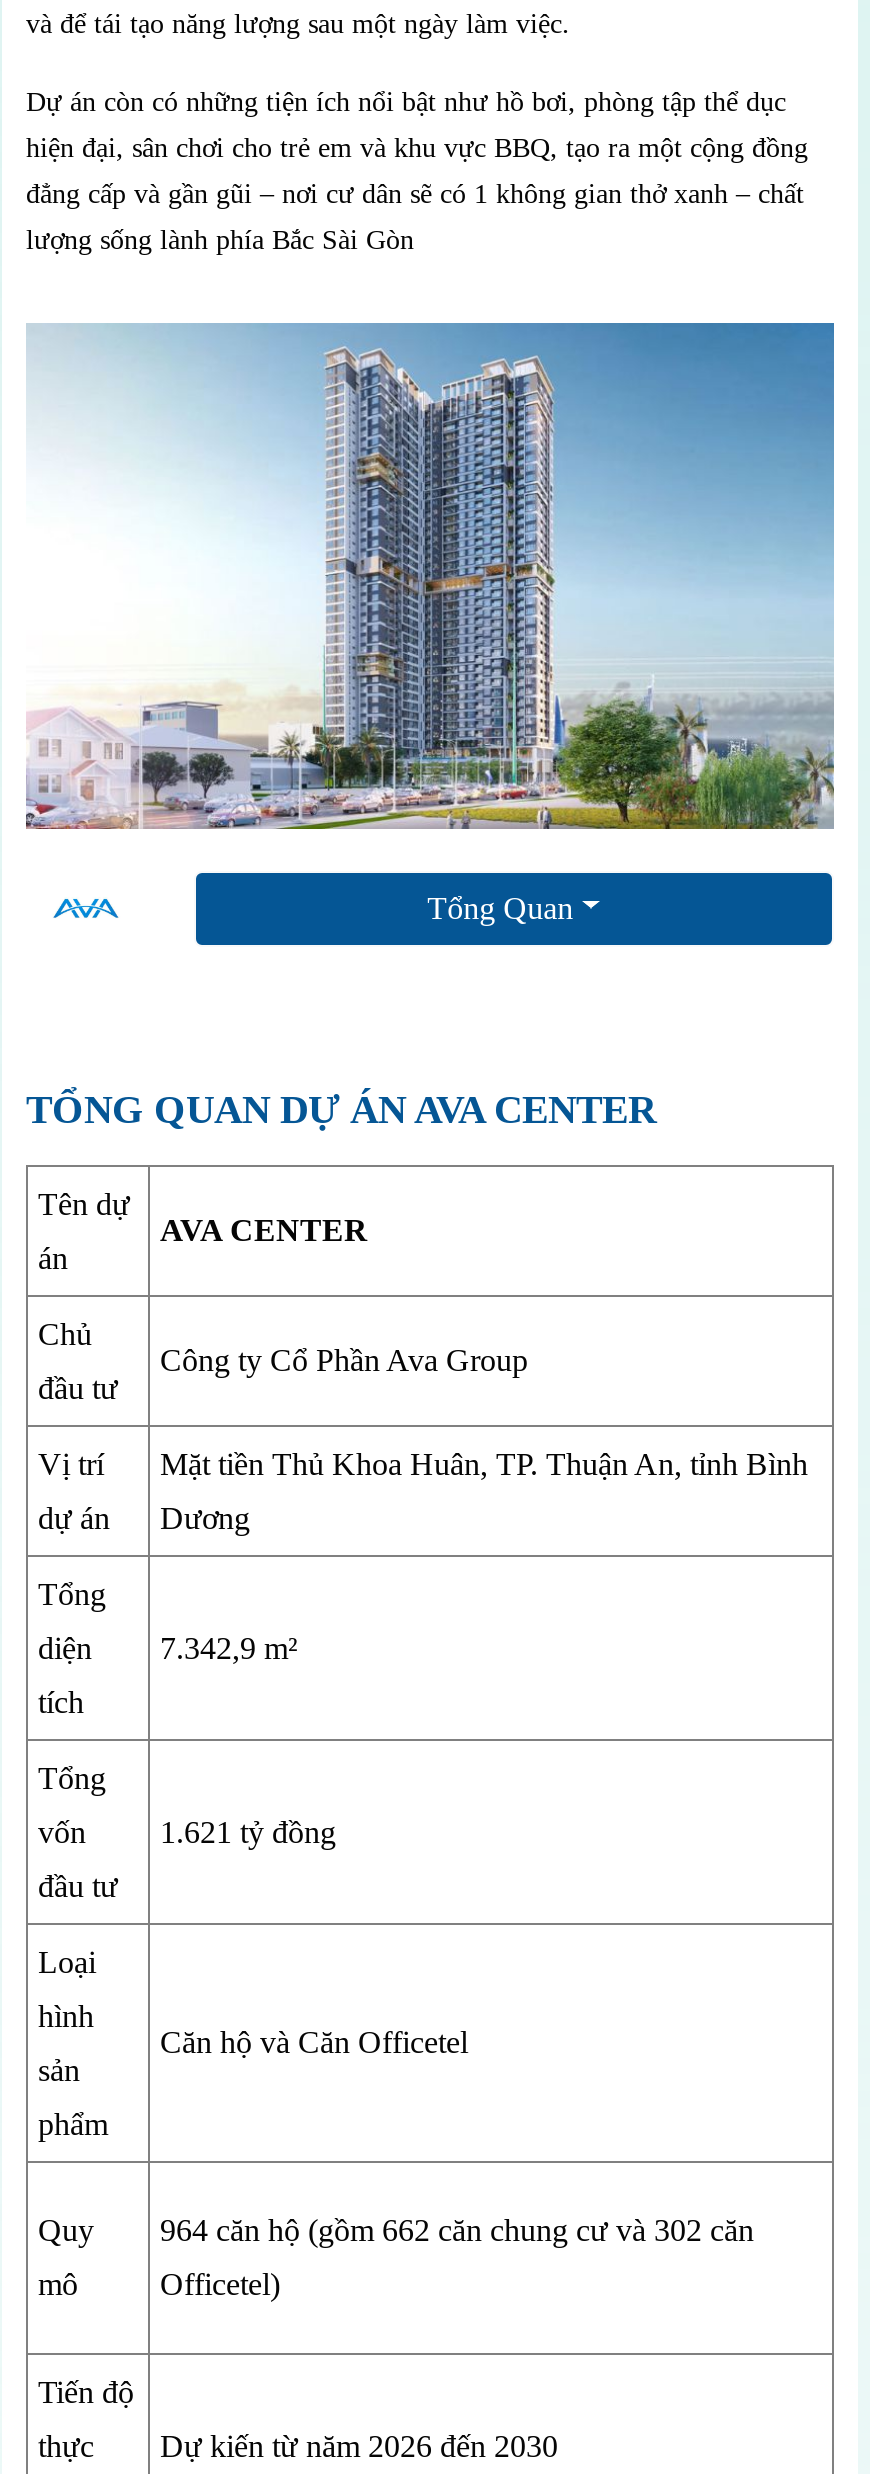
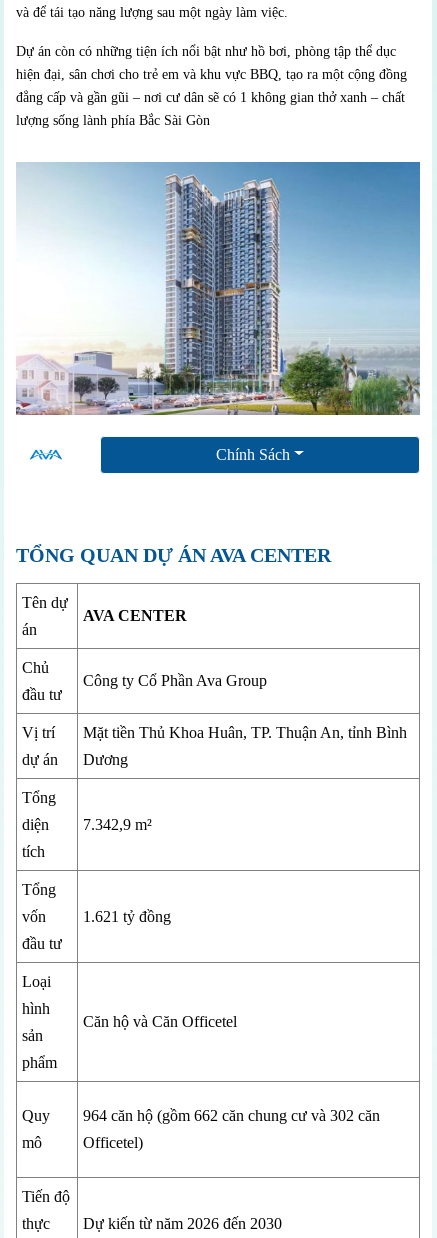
[427,890,573,924] Tổng Quan -> [216,445,290,462] Chính Sách

